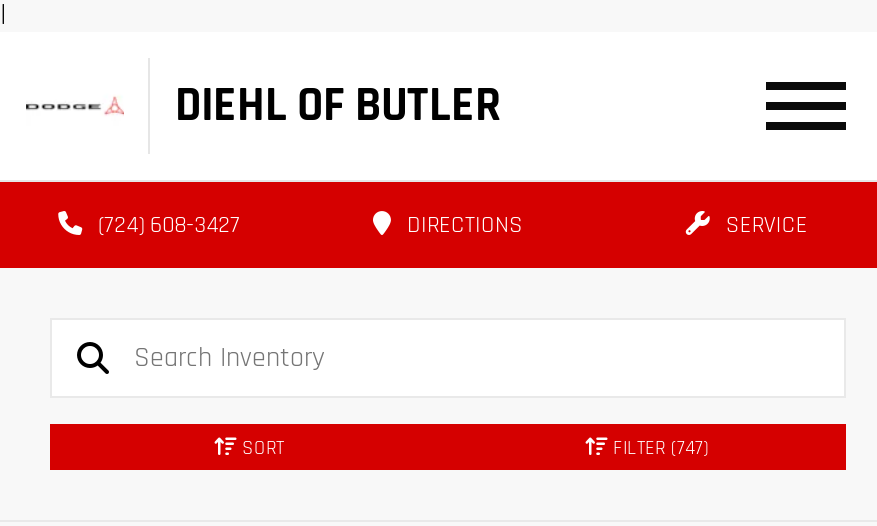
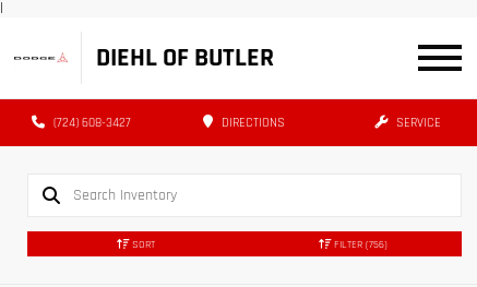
[607,436,709,460] FILTER (747) -> [331,238,387,251] FILTER (756)

